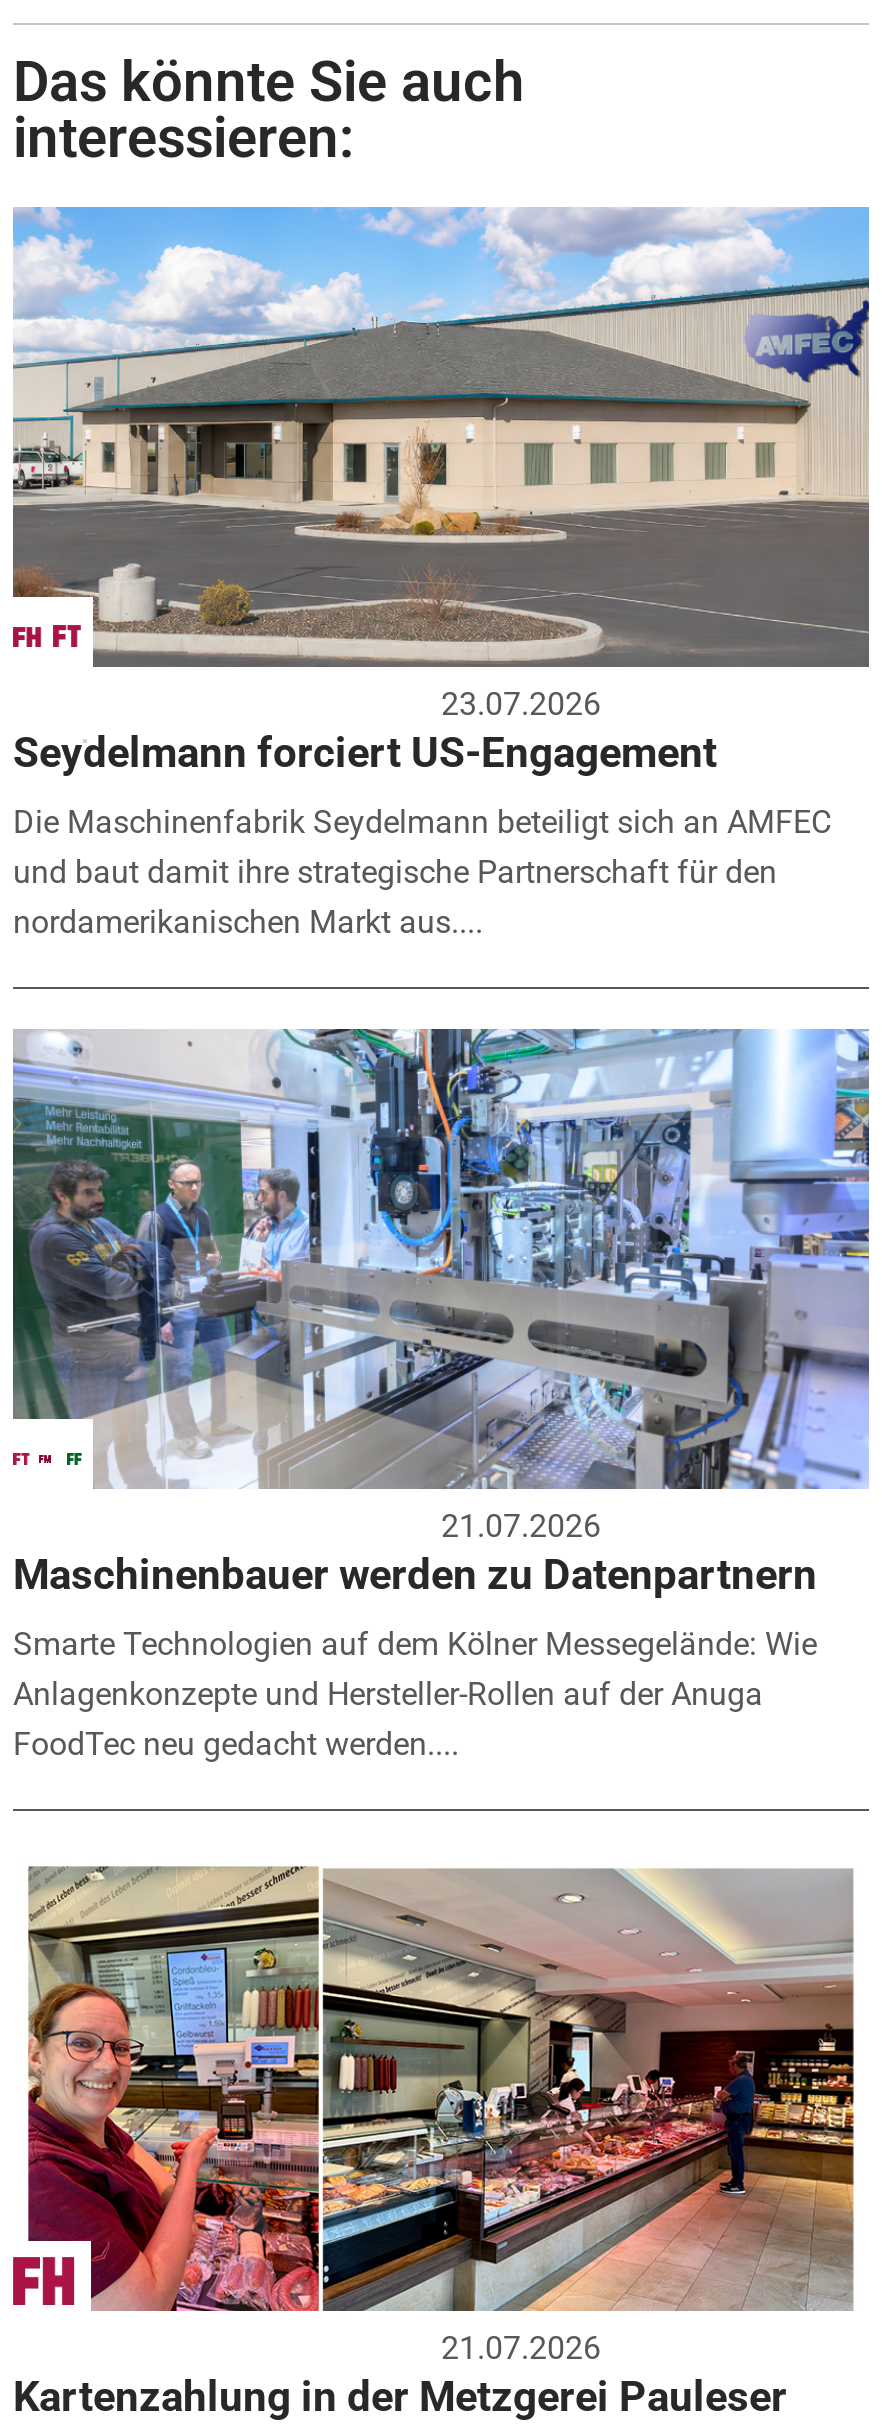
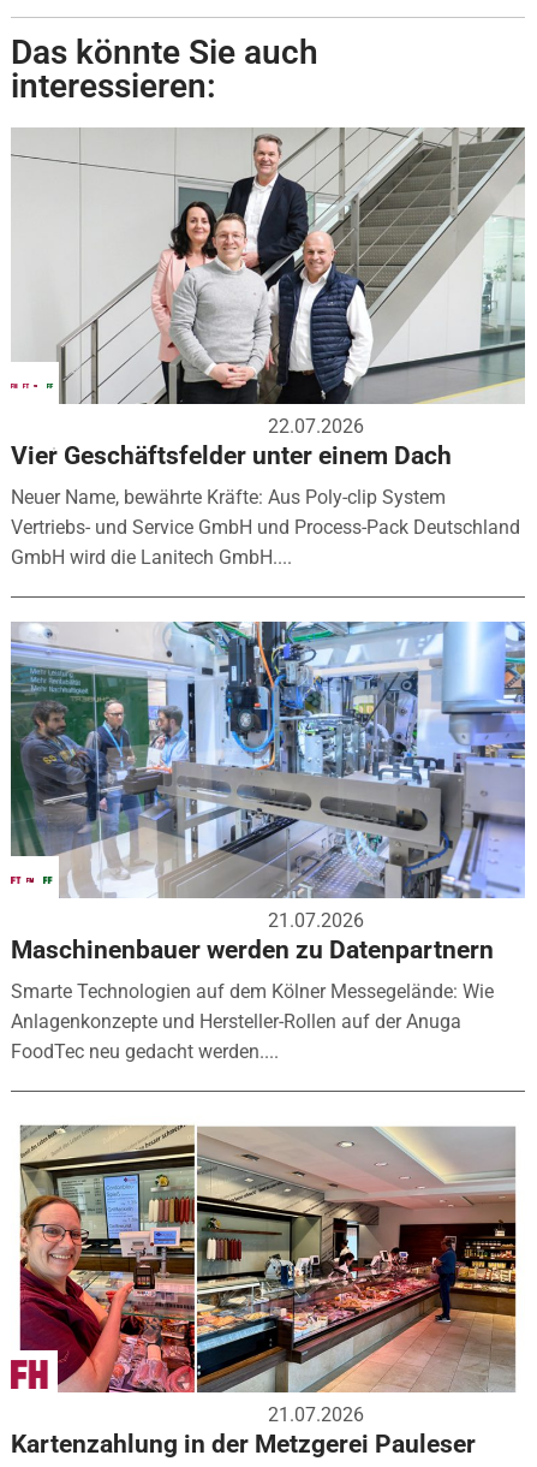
[11,205,871,778] [image] | 23.07.2026 | Seydelmann forciert US-Engagement -> [11,126,526,471] [image] | 22.07.2026 | Vier Geschäftsfelder unter einem Dach
[13,804,831,942] Die Maschinenfabrik Seydelmann beteiligt sich an AMFEC | und baut damit ihre strategische Partnerschaft für den | nordamerikanischen Markt aus.... -> [11,486,520,569] Neuer Name, bewährte Kräfte: Aus Poly-clip System | Vertriebs- und Service GmbH und Process-Pack Deutschland | GmbH wird die Lanitech GmbH....

